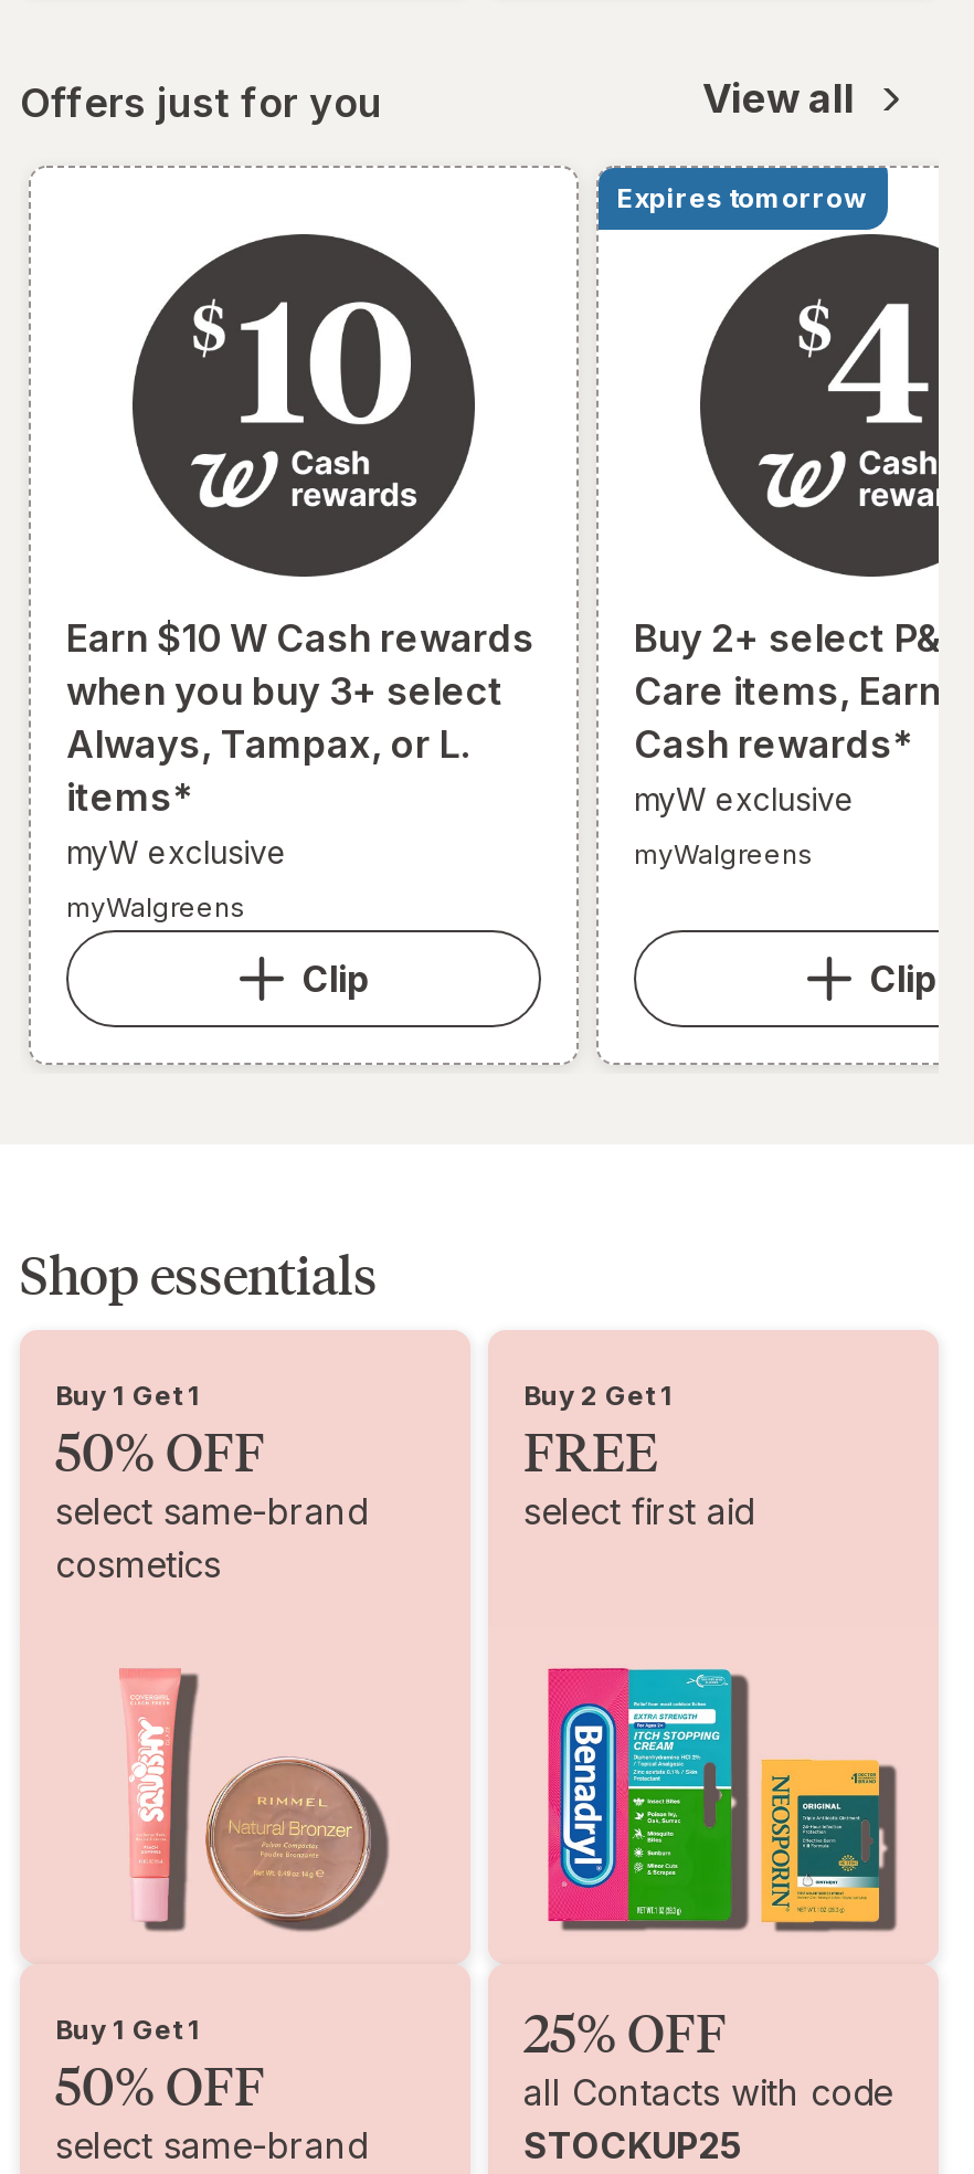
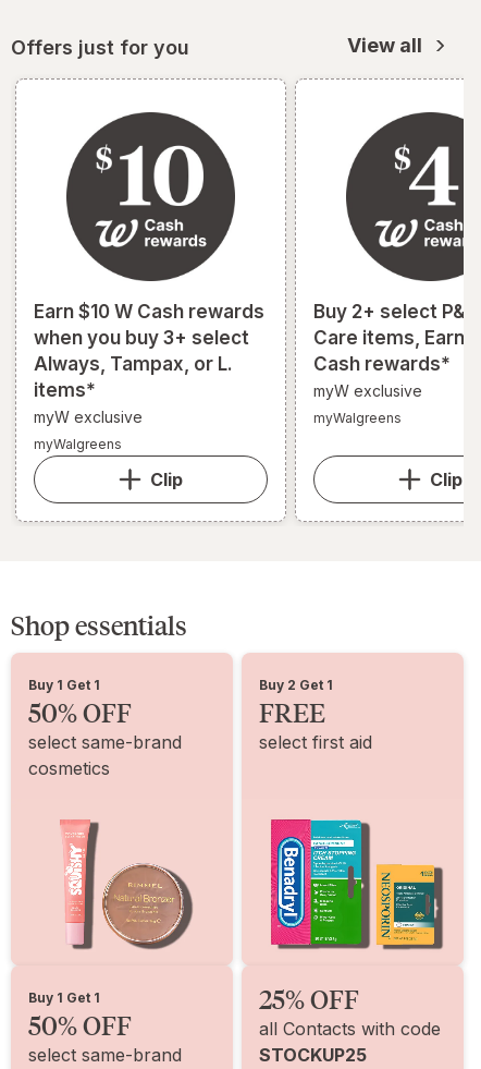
[616,182,866,215] Expires tomorrow -> none

